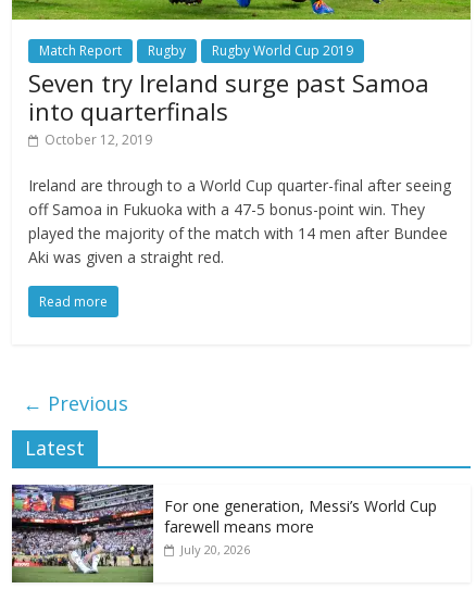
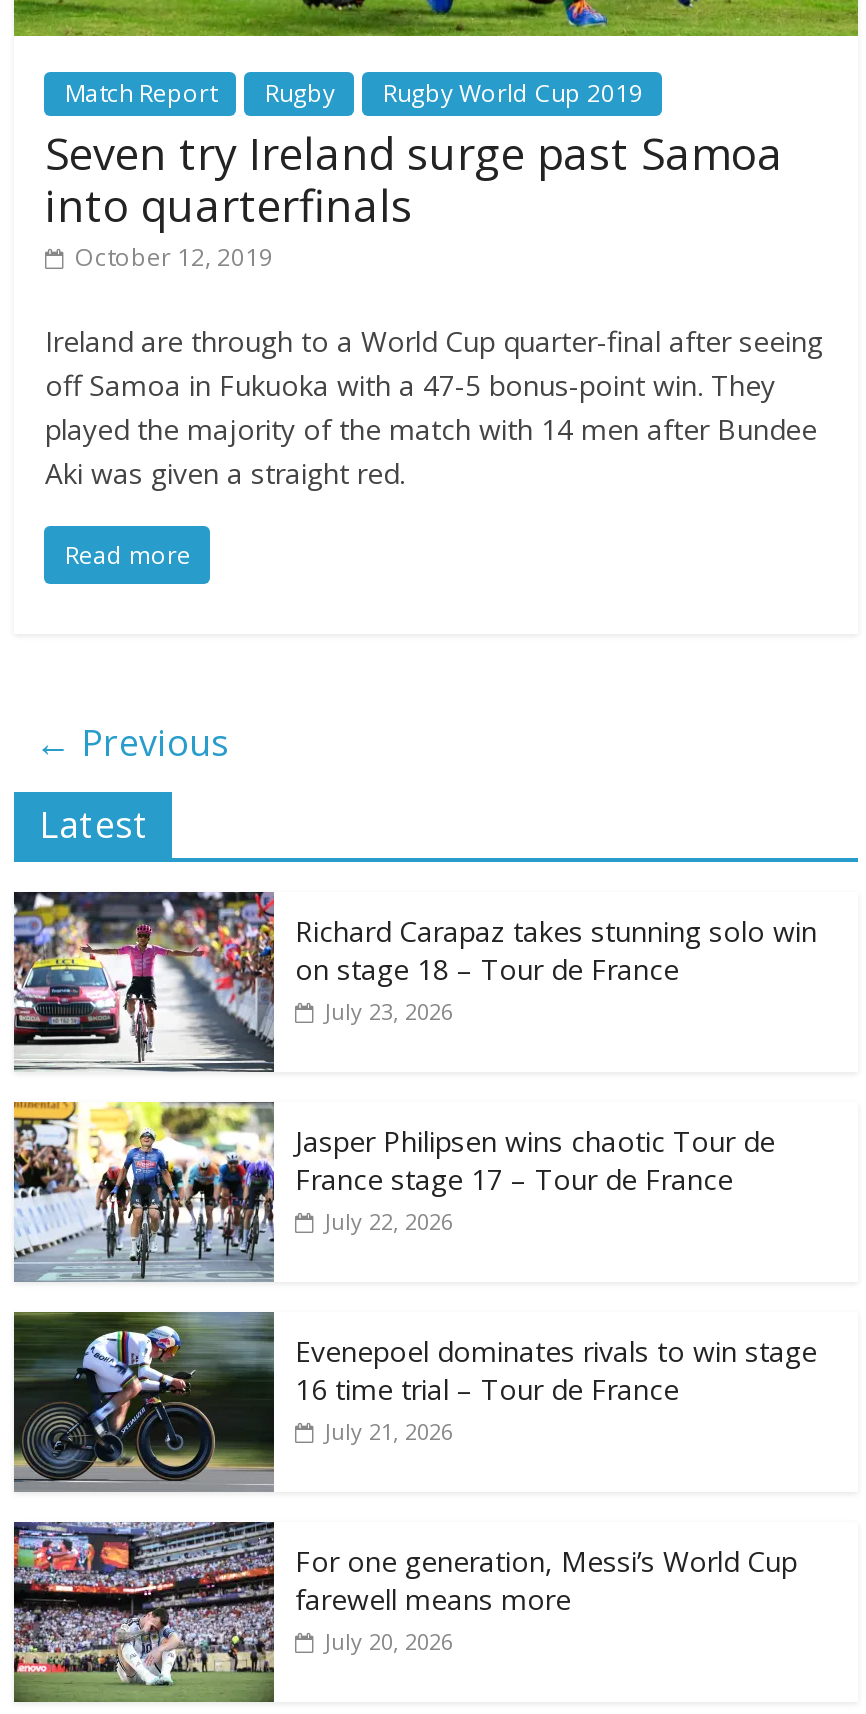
none -> [12,890,817,1072] [image] | Richard Carapaz takes stunning solo win | on stage 18 – Tour de France | July 23, 2026
none -> [12,1100,775,1284] [image] | Jasper Philipsen wins chaotic Tour de | France stage 17 – Tour de France | July 22, 2026
none -> [12,1310,817,1492] [image] | Evenepoel dominates rivals to win stage | 16 time trial – Tour de France | July 21, 2026

